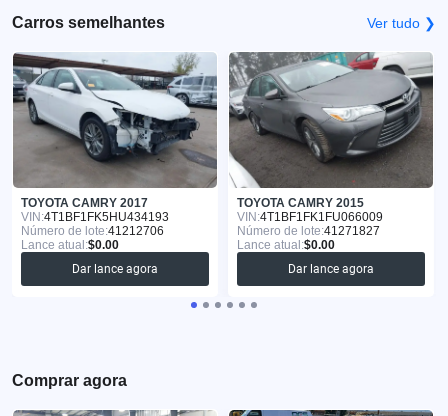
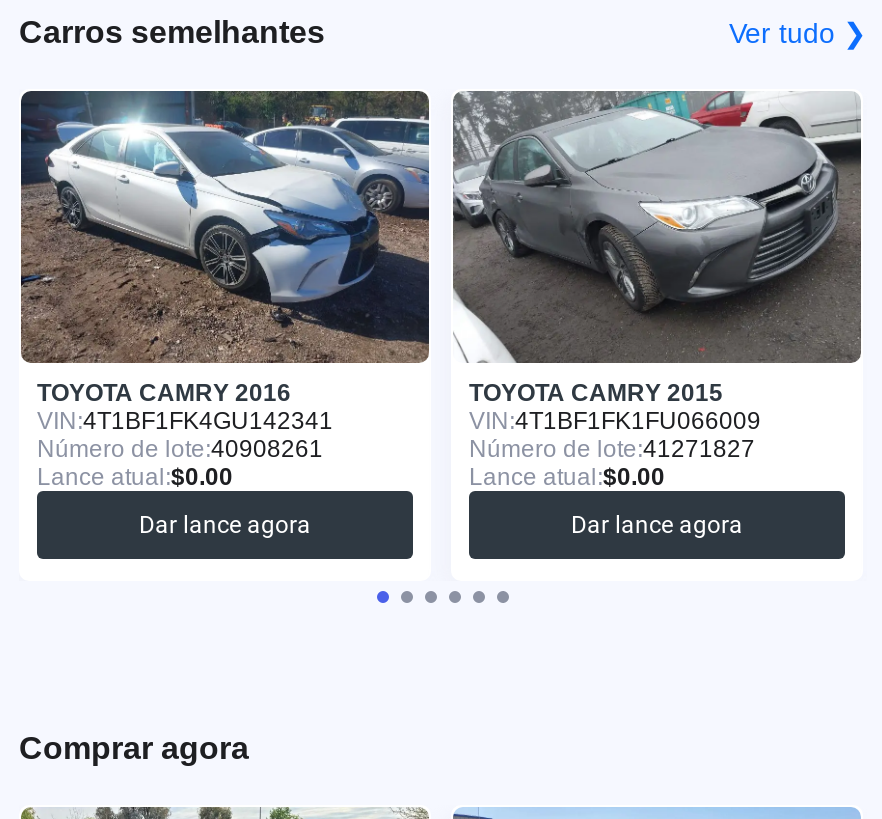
[13,52,217,210] [image] | TOYOTA CAMRY 2017 -> [21,89,431,408] [image] | TOYOTA CAMRY 2016
[21,210,169,224] VIN: 4T1BF1FK5HU434193 -> [37,408,333,436] VIN: 4T1BF1FK4GU142341
[21,224,164,238] Número de lote:41212706 -> [37,436,323,464] Número de lote:40908261

